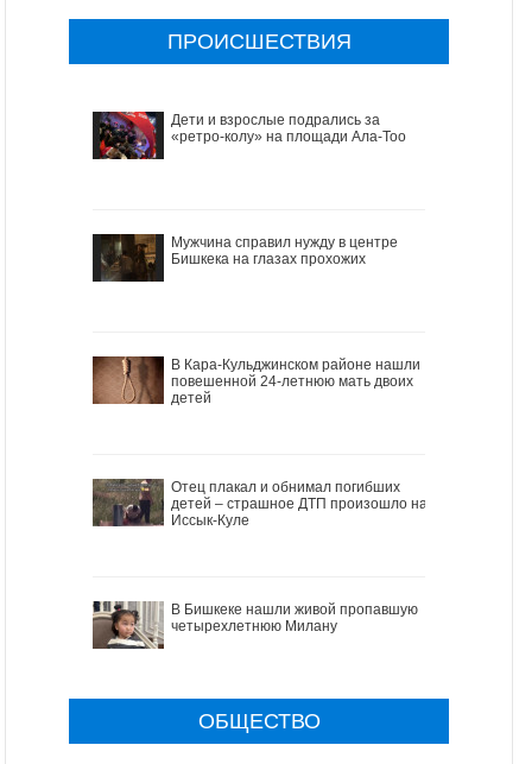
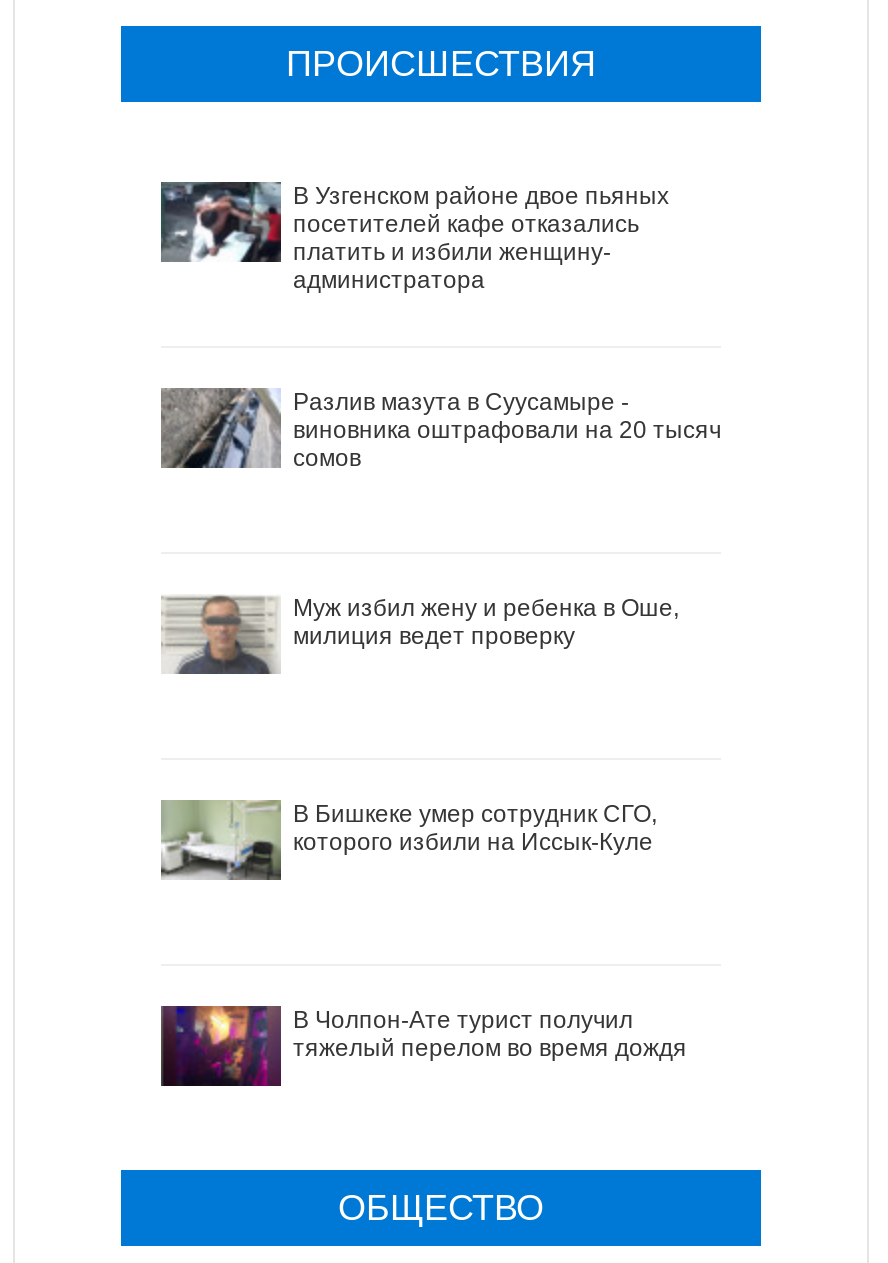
[93,111,406,160] [image] | Дети и взрослые подрались за | «ретро-колу» на площади Ала-Тоо -> [161,180,669,294] [image] | В Узгенском районе двое пьяных | посетителей кафе отказались | платить и избили женщину- | администратора
[93,234,398,283] [image] | Мужчина справил нужду в центре | Бишкека на глазах прохожих -> [161,388,721,472] [image] | Разлив мазута в Суусамыре - | виновника оштрафовали на 20 тысяч | сомов
[91,355,420,406] [image] | В Кара-Кульджинском районе нашли | повешенной 24-летнюю мать двоих | детей -> [161,594,679,676] [image] | Муж избил жену и ребенка в Оше, | милиция ведет проверку
[91,479,428,529] [image] | Отец плакал и обнимал погибших | детей – страшное ДТП произошло на | Иссык-Куле -> [161,800,657,880] [image] | В Бишкеке умер сотрудник СГО, | которого избили на Иссык-Куле
[93,601,418,650] [image] | В Бишкеке нашли живой пропавшую | четырехлетнюю Милану -> [161,1006,687,1086] [image] | В Чолпон-Ате турист получил | тяжелый перелом во время дождя

